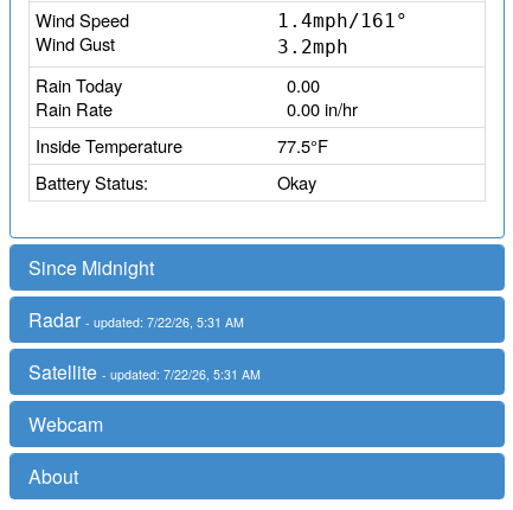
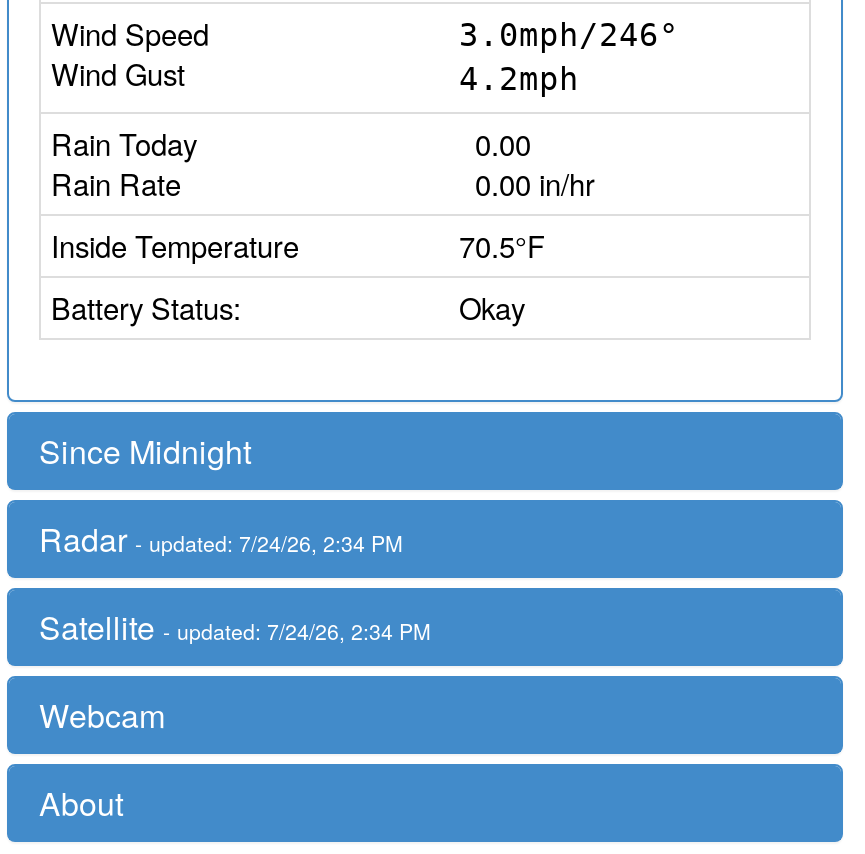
[277,9,408,58] 1.4mph/161° | 3.2mph -> [459,16,679,98] 3.0mph/246° | 4.2mph
[277,133,328,158] 77.5°F -> [459,224,545,266] 70.5°F
[28,306,244,333] Radar - updated: 7/22/26, 5:31 AM -> [39,516,403,562] Radar - updated: 7/24/26, 2:34 PM
[28,358,261,385] Satellite - updated: 7/22/26, 5:31 AM -> [39,604,431,650] Satellite - updated: 7/24/26, 2:34 PM

